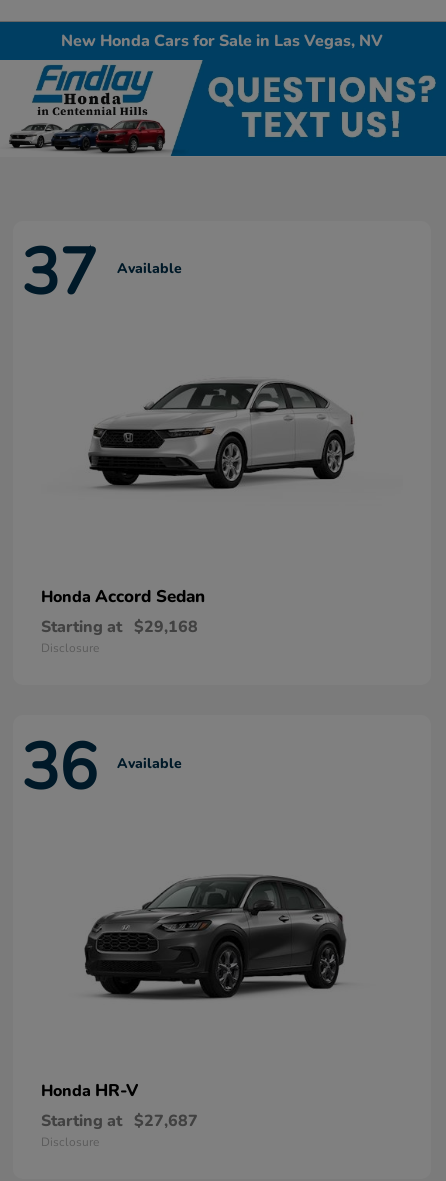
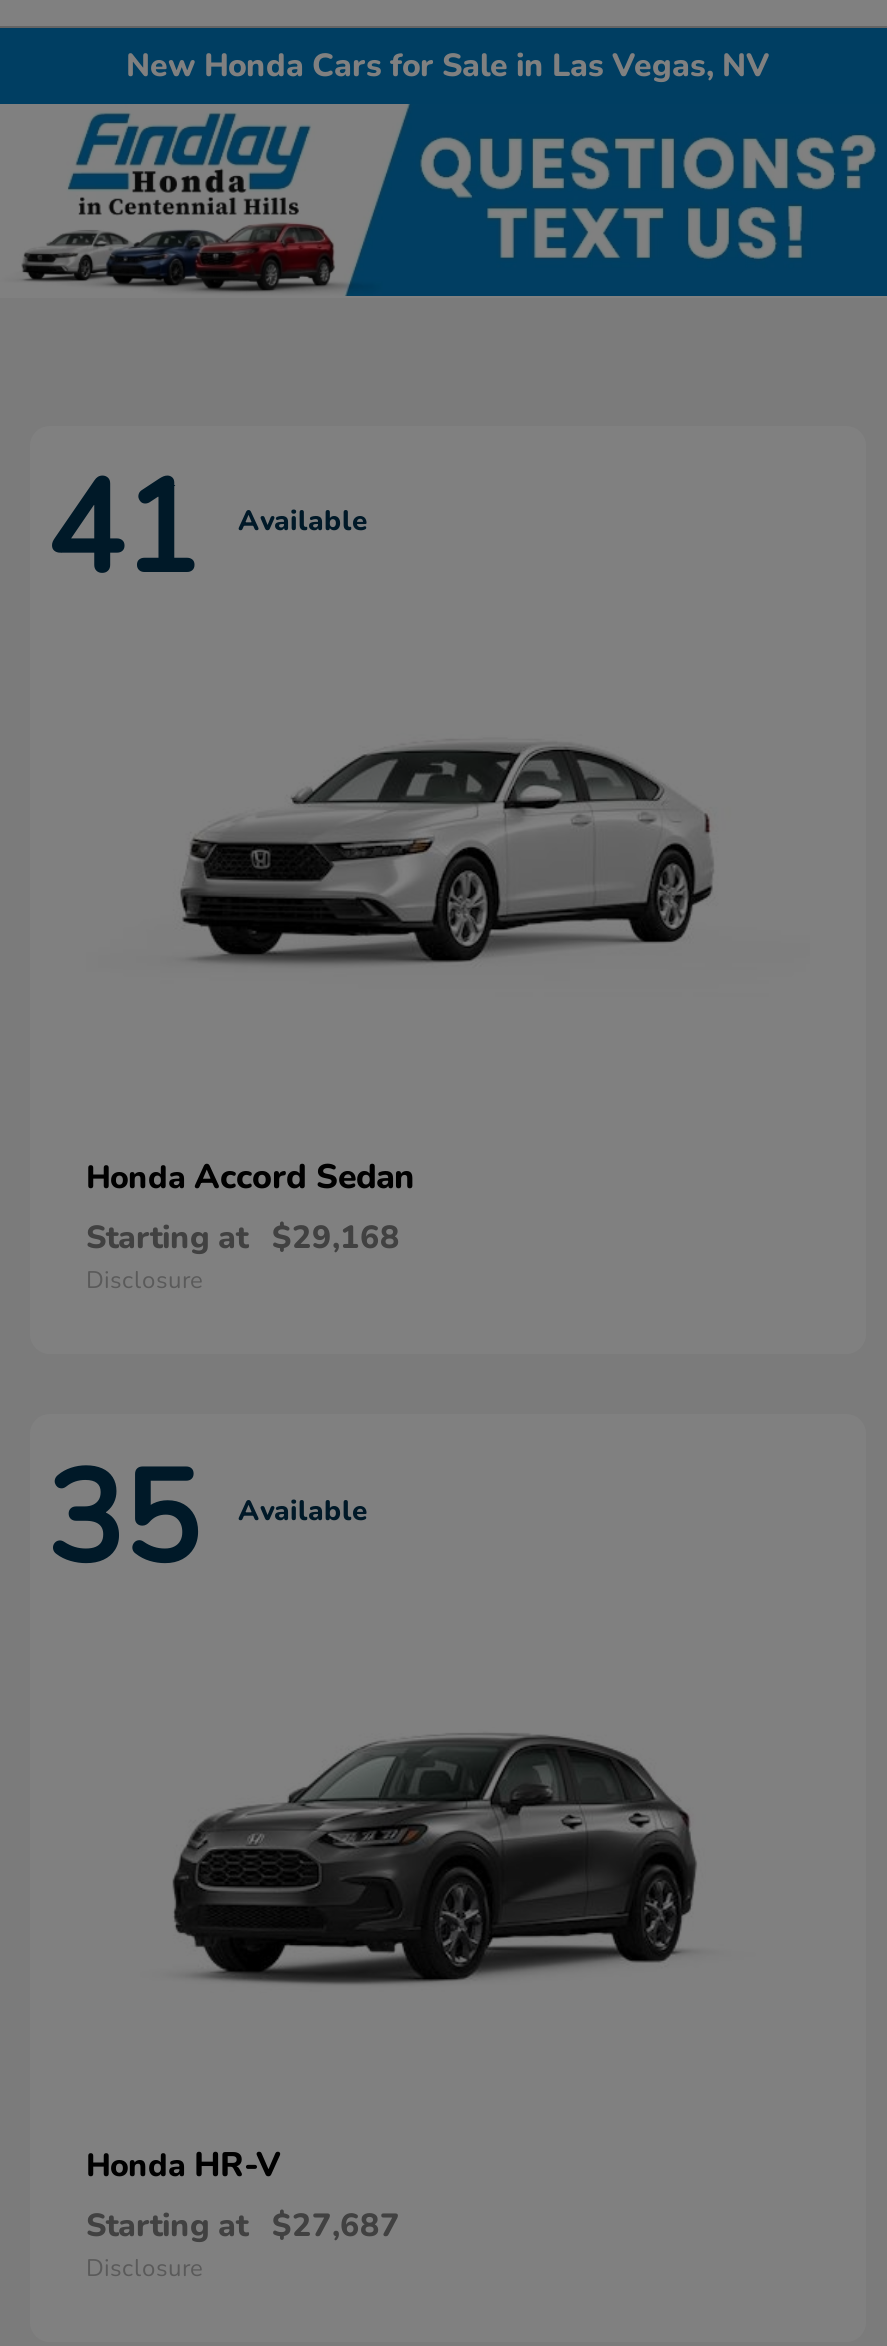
[21,229,182,317] 37 Available -> [46,442,368,618] 41 Available
[21,723,182,811] 36 Available -> [46,1431,368,1607] 35 Available

